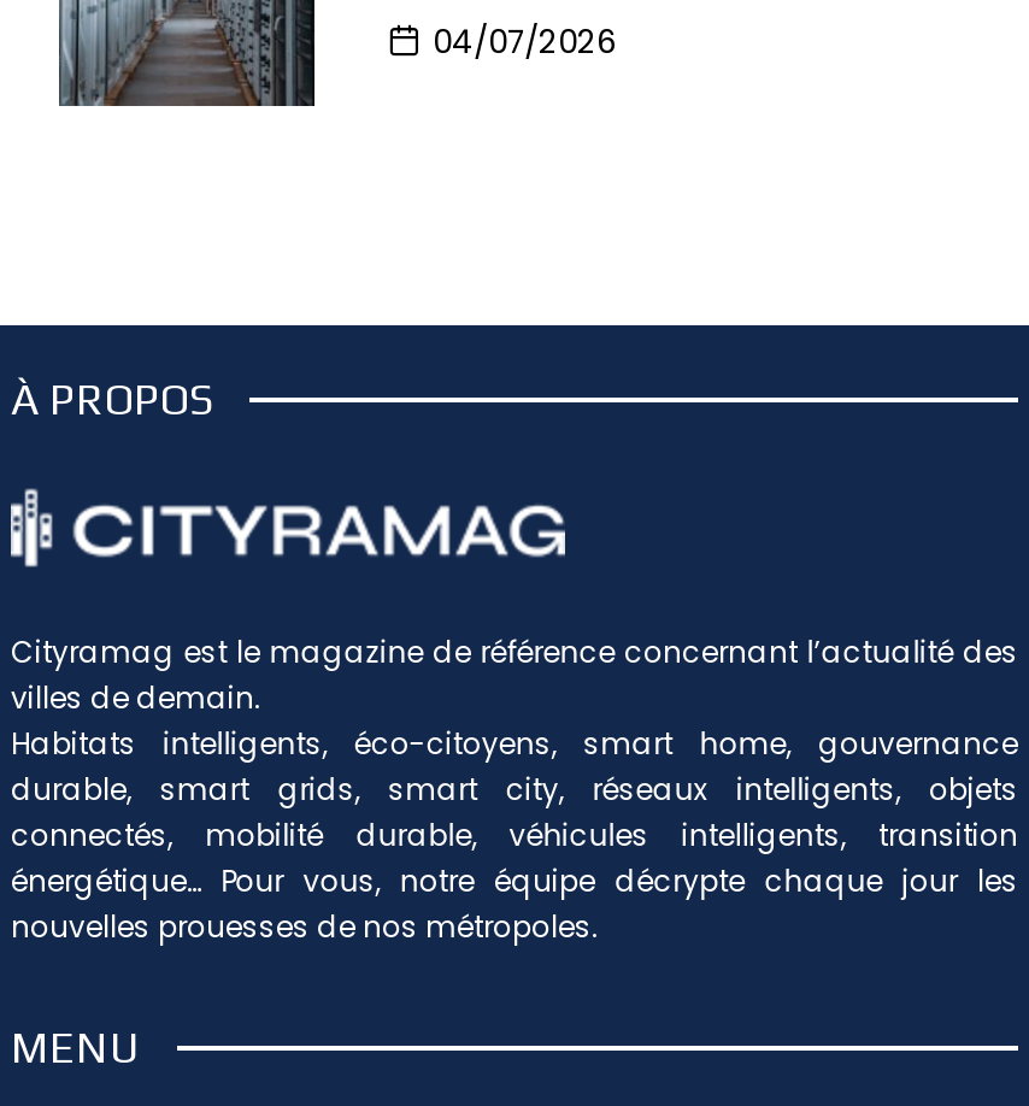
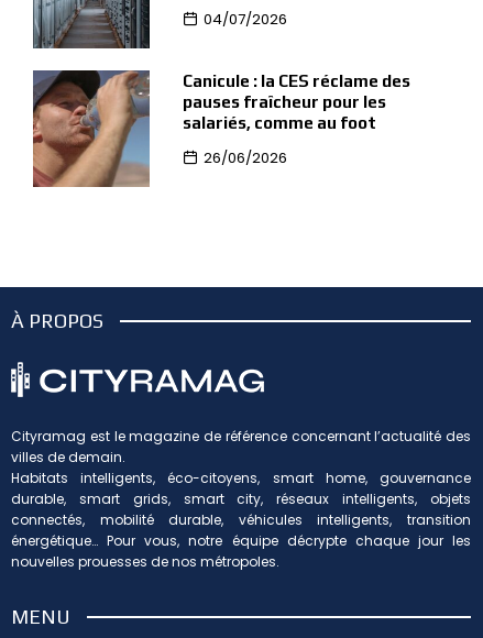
none -> [32,69,410,188] [image] | Canicule : la CES réclame des | pauses fraîcheur pour les | salariés, comme au foot | 26/06/2026

